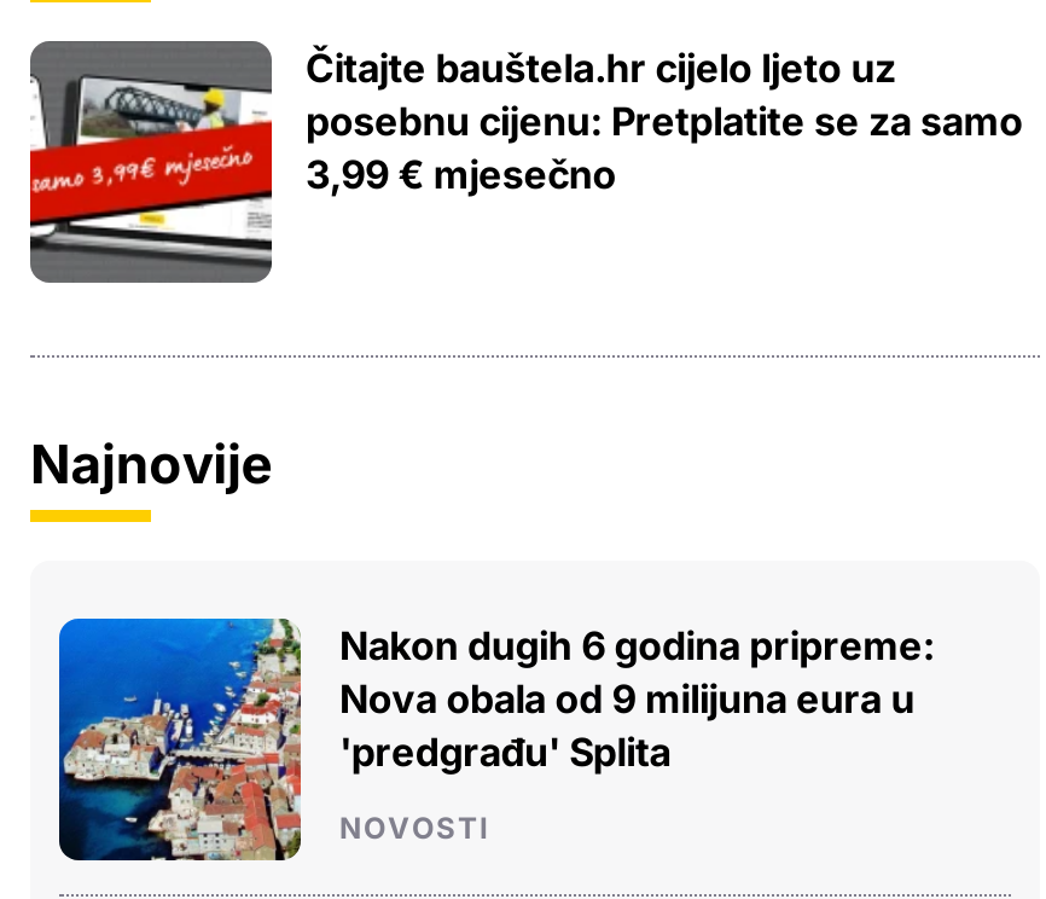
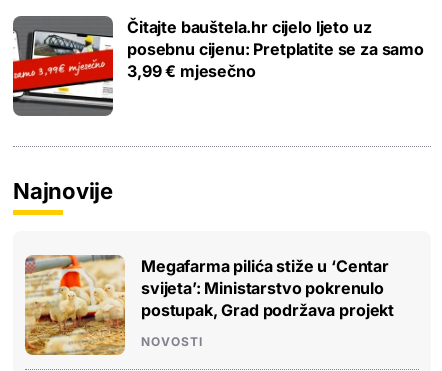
[57,616,934,863] [image] | Nakon dugih 6 godina pripreme: | Nova obala od 9 milijuna eura u | 'predgrađu' Splita -> [24,254,394,356] [image] | Megafarma pilića stiže u ‘Centar | svijeta’: Ministarstvo pokrenulo | postupak, Grad podržava projekt

